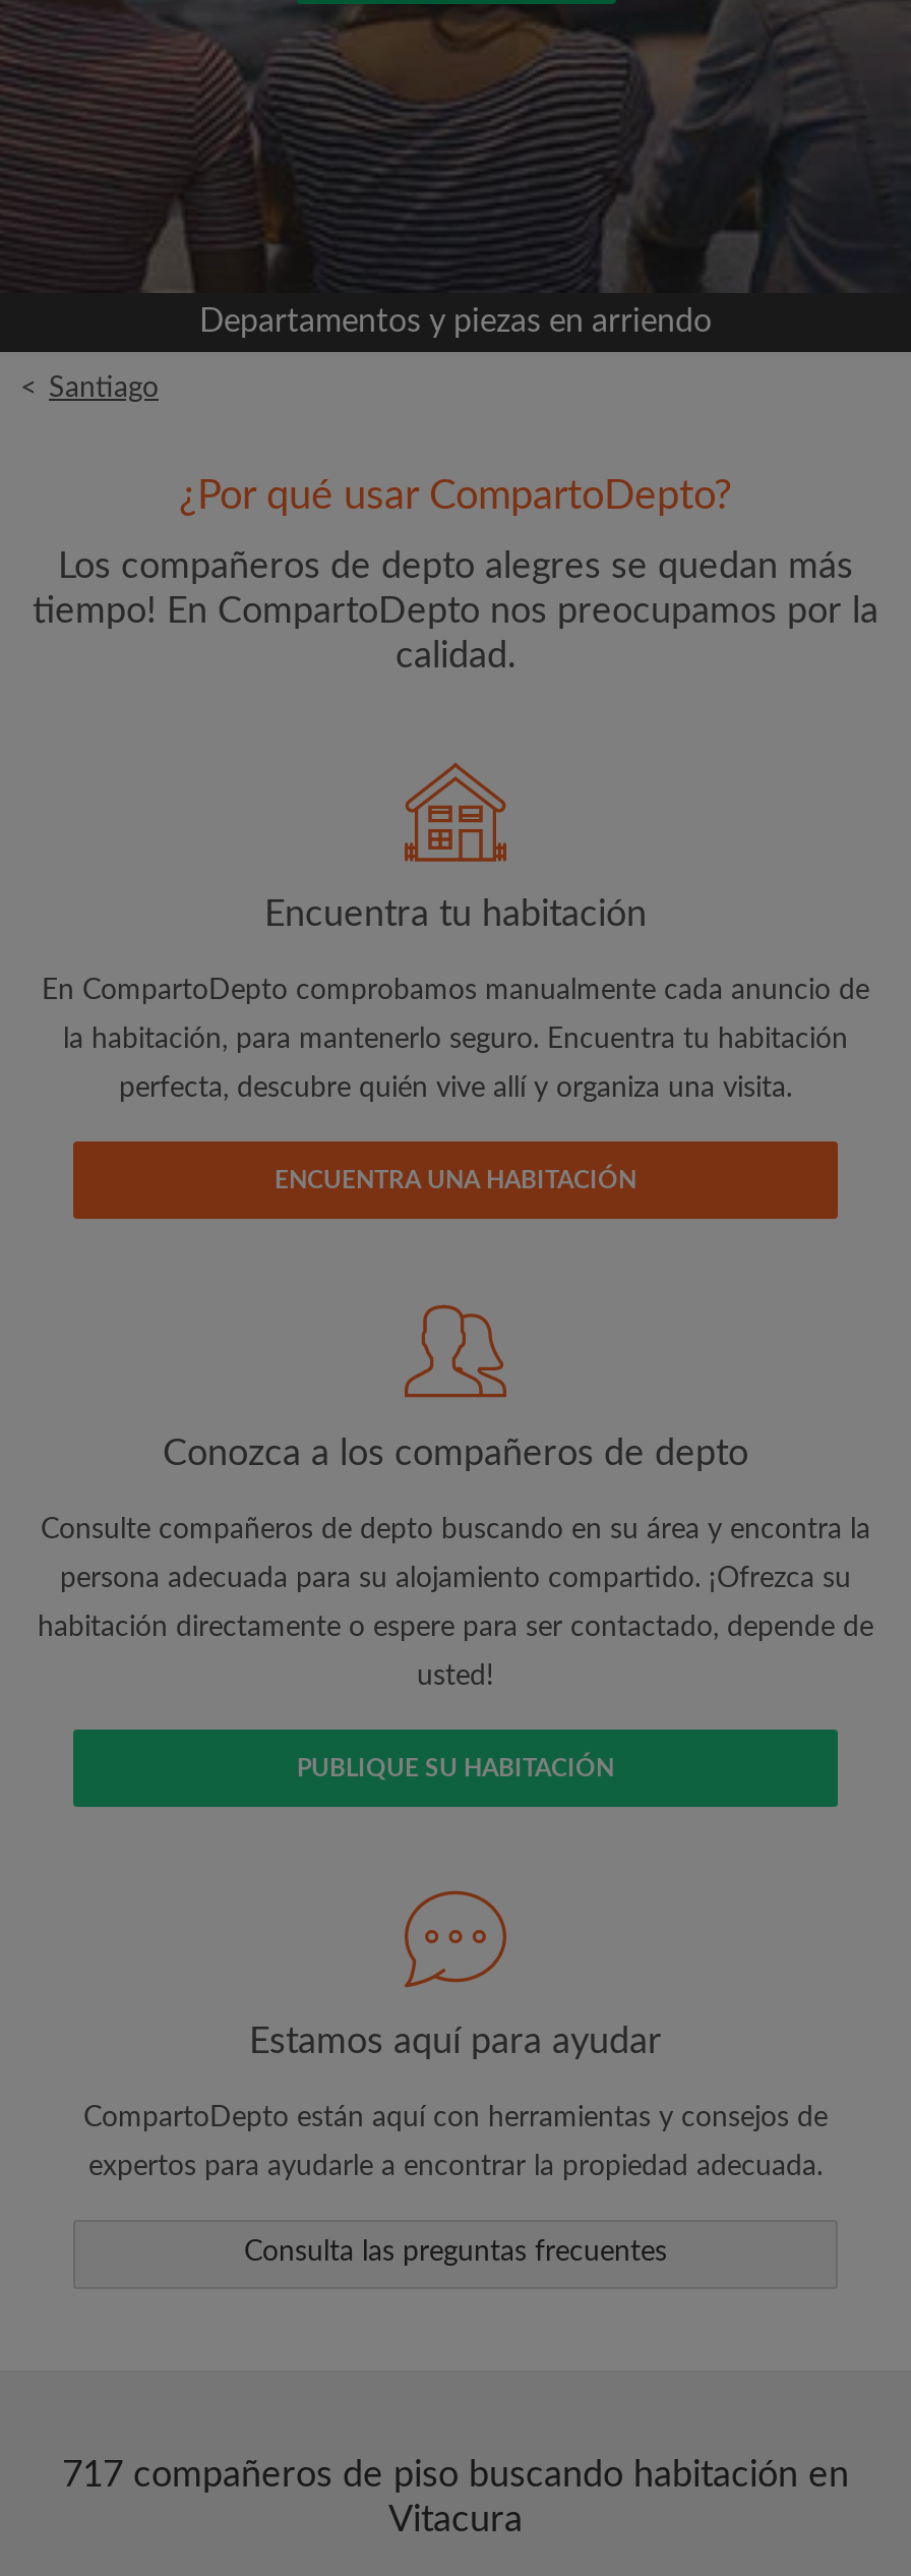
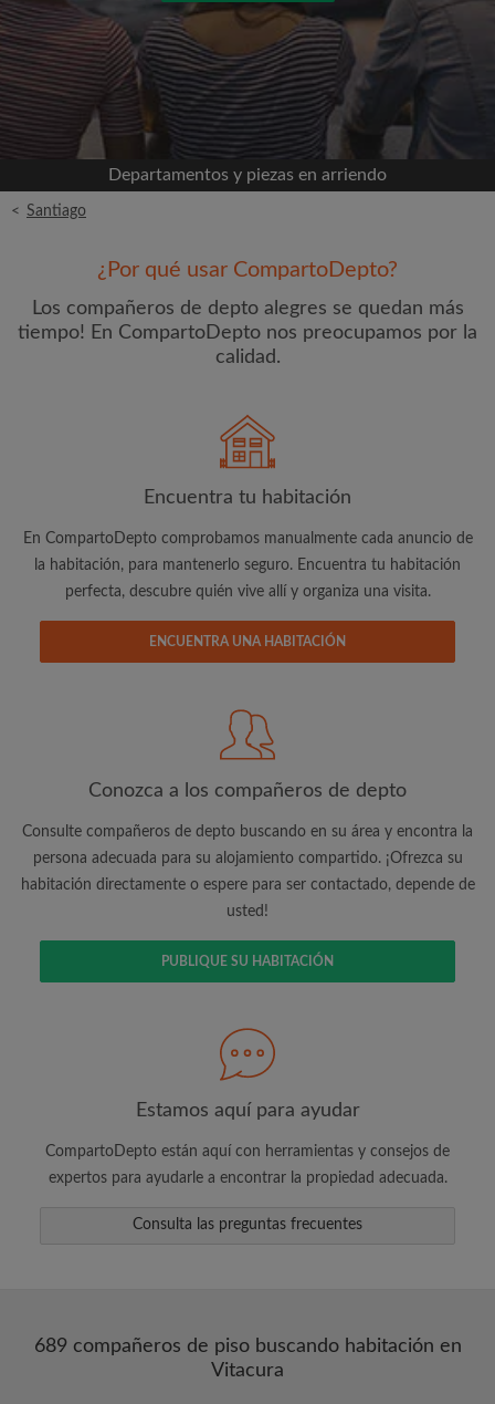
[62,2458,849,2495] 717 compañeros de piso buscando habitación en -> [34,1337,461,1356] 689 compañeros de piso buscando habitación en

